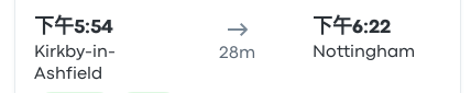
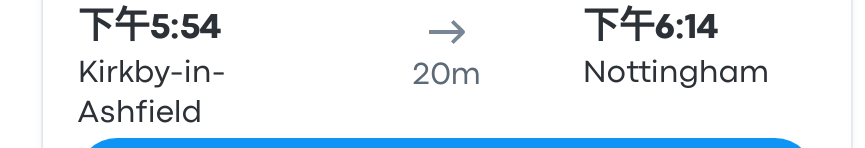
[312,20,391,36] 下午6:22 -> [583,14,719,44] 下午6:14
[219,46,256,61] 28m -> [413,62,481,90] 20m

